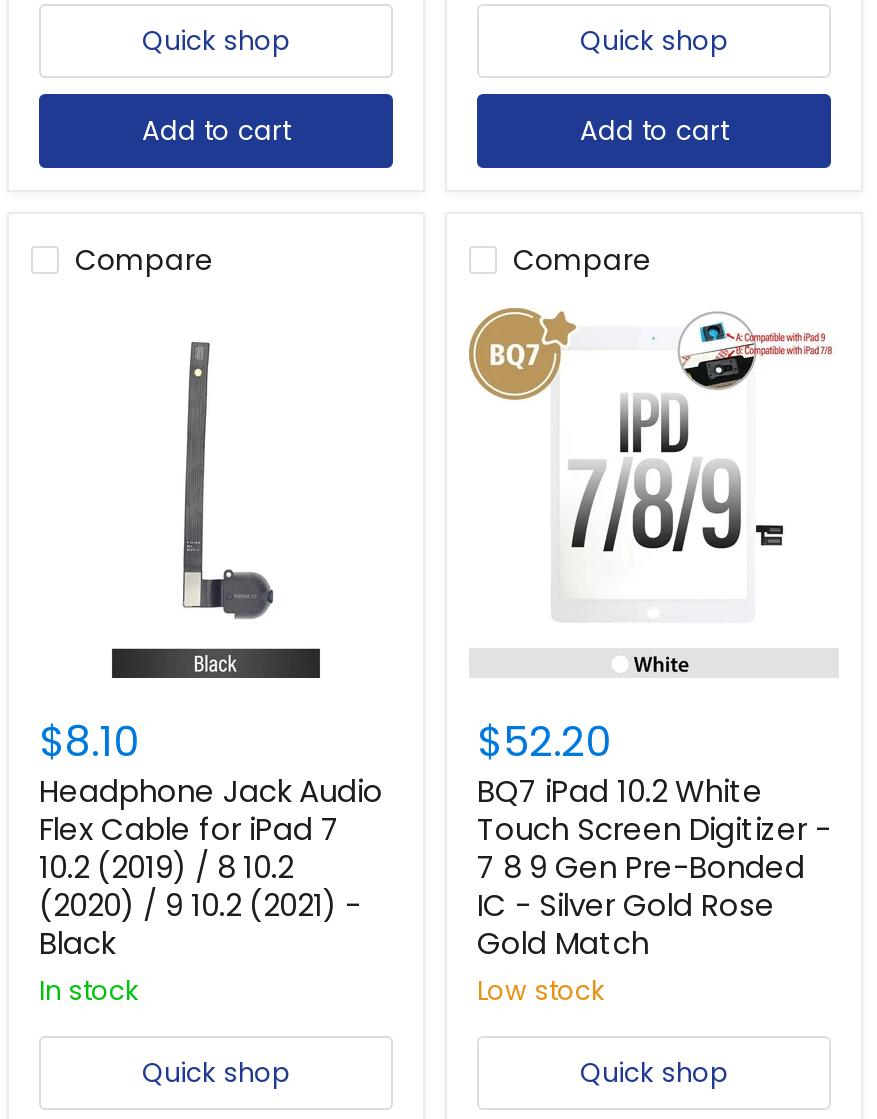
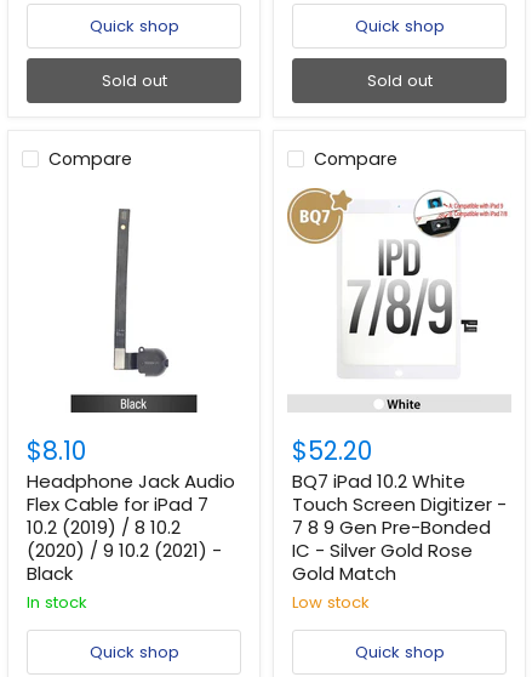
[142,112,290,150] Add to cart -> [101,69,167,92] Sold out
[580,112,728,150] Add to cart -> [367,69,432,92] Sold out

